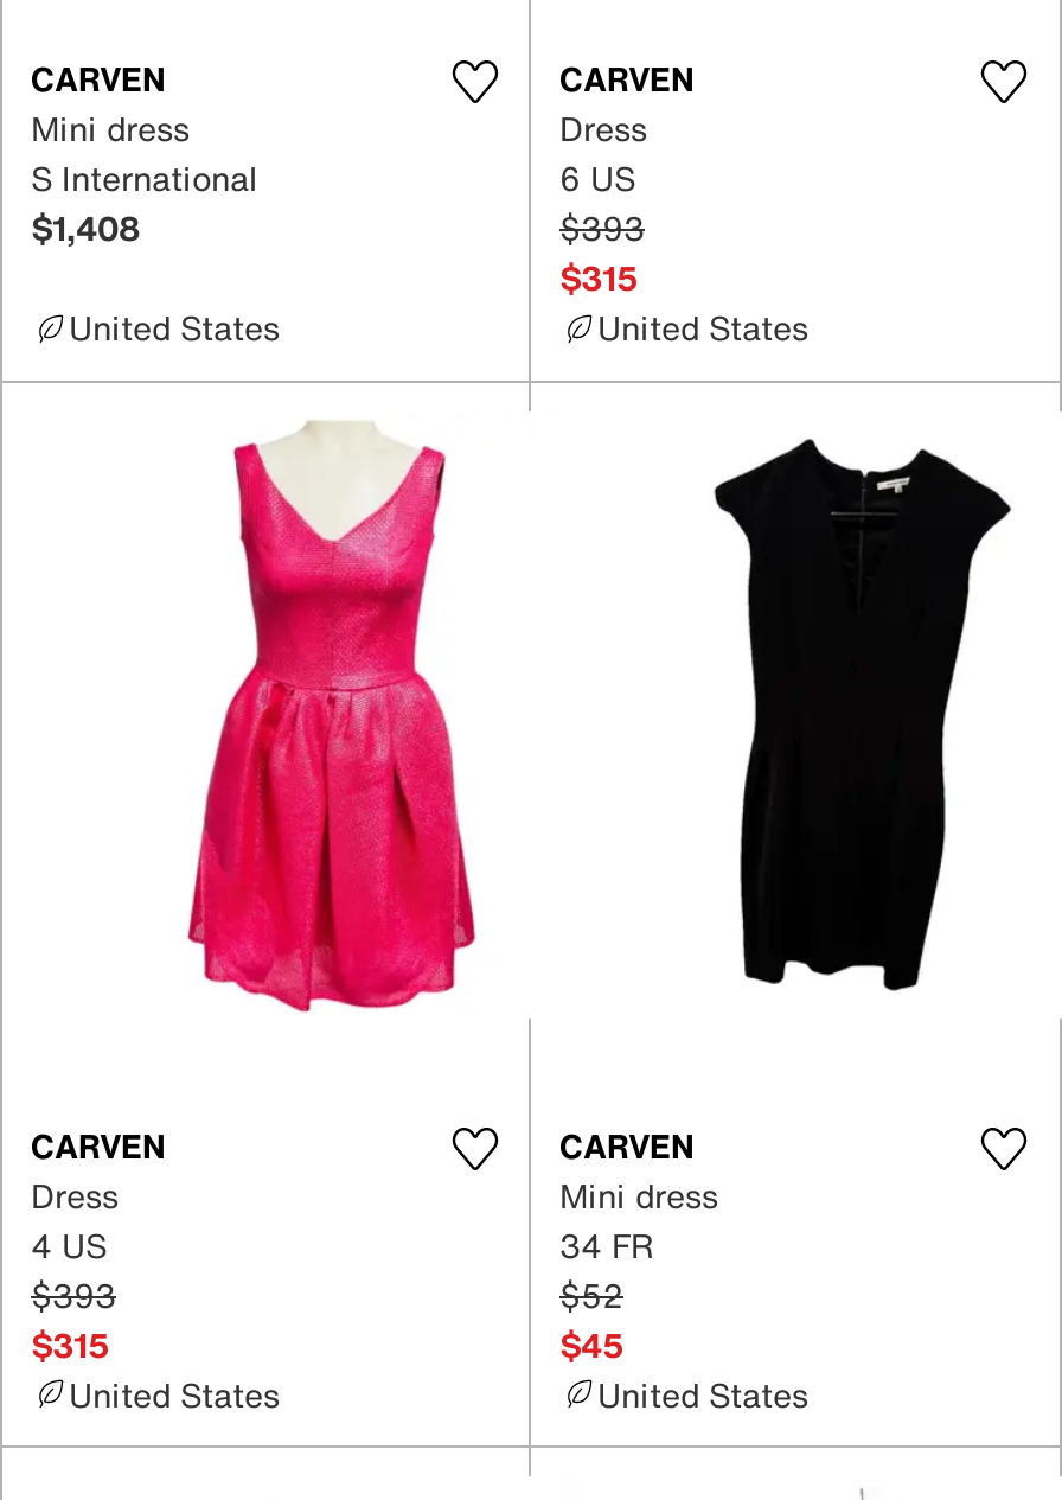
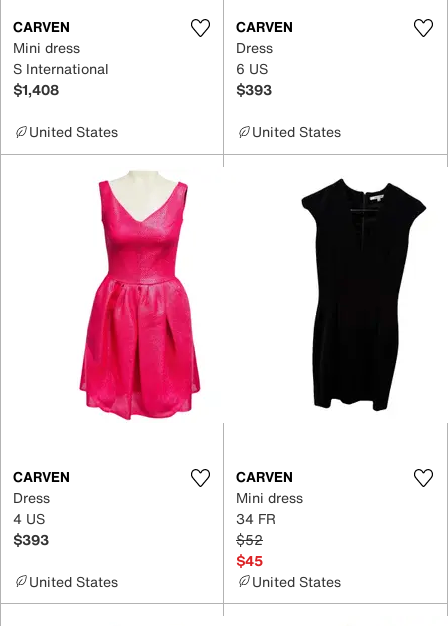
[559,253,638,302] $315 -> none
[31,1319,109,1368] $315 -> none

